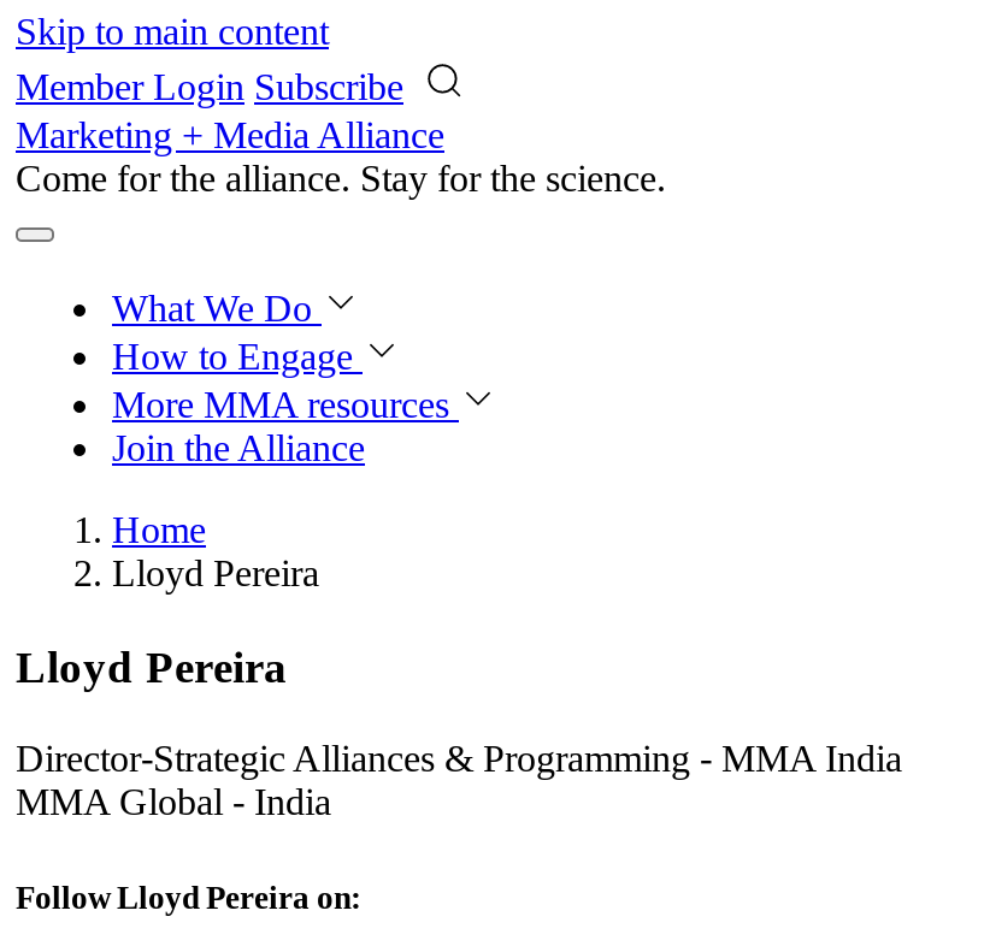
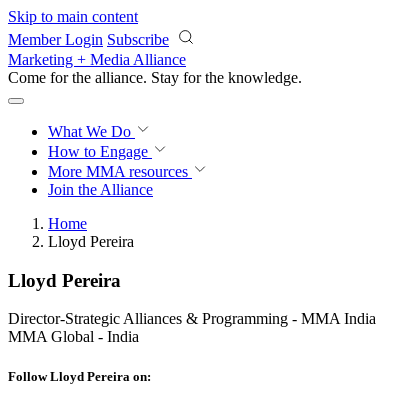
[16,158,709,199] Come for the alliance. Stay for the revolution. -> [8,69,302,86] Come for the alliance. Stay for the knowledge.

